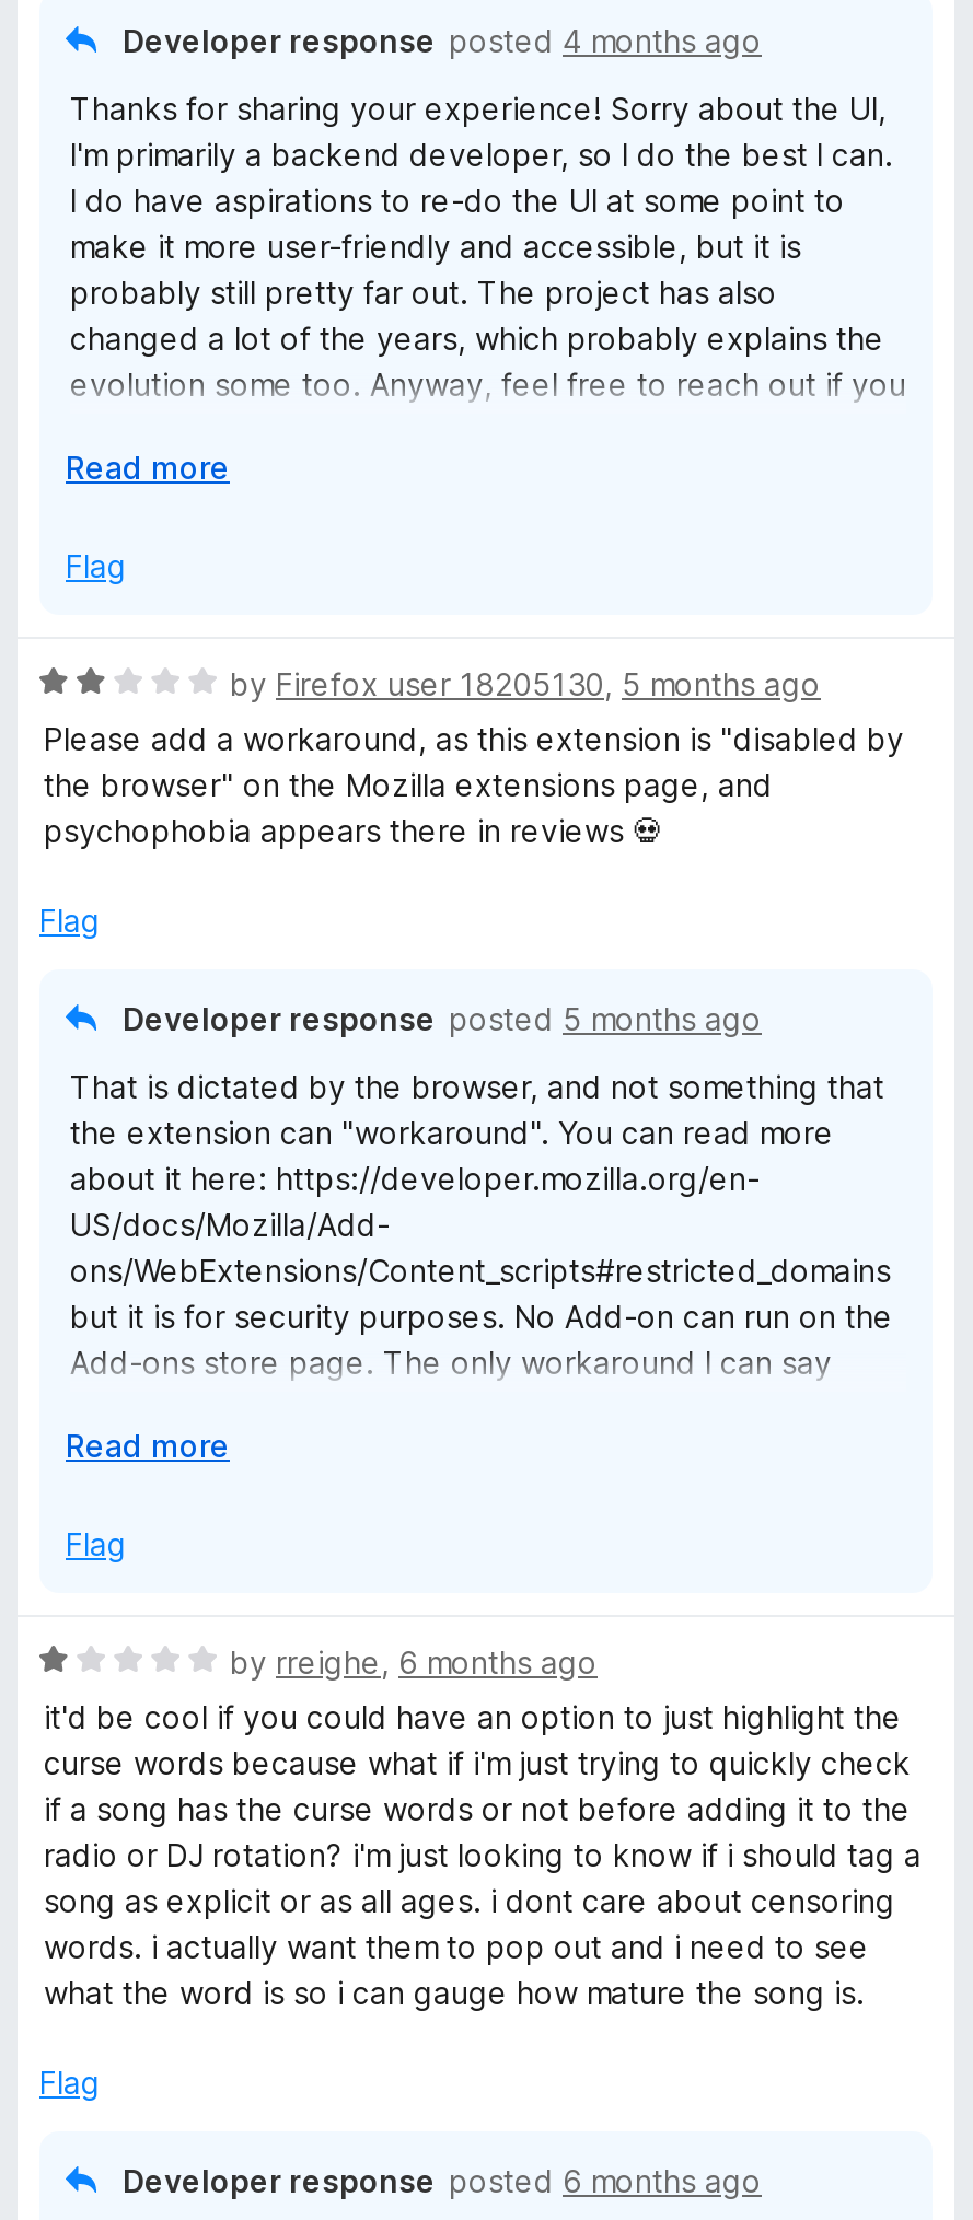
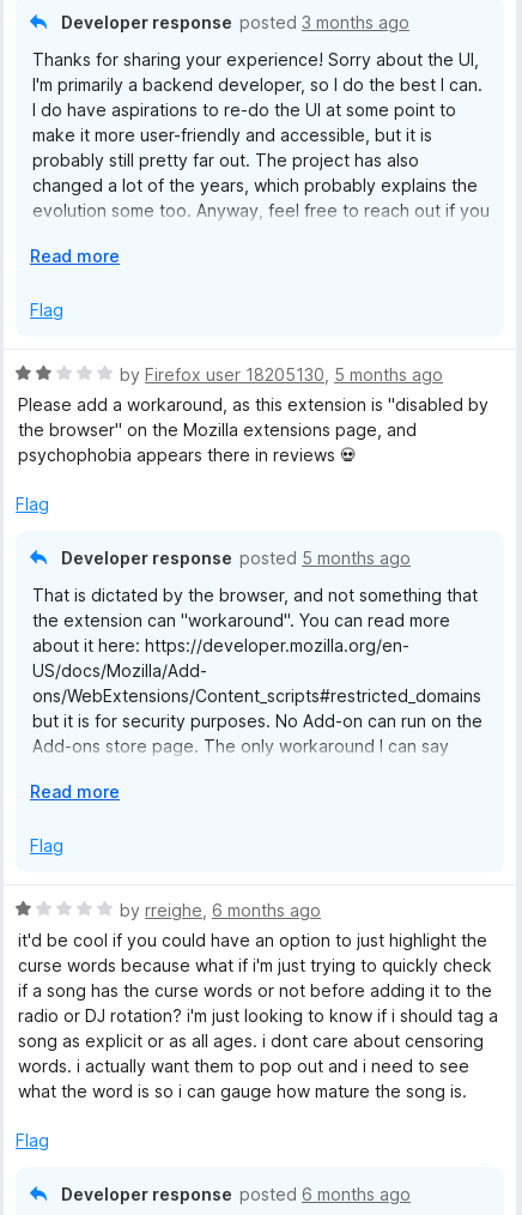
[123,22,762,59] Developer response posted 4 months ago -> [61,12,409,32] Developer response posted 3 months ago

